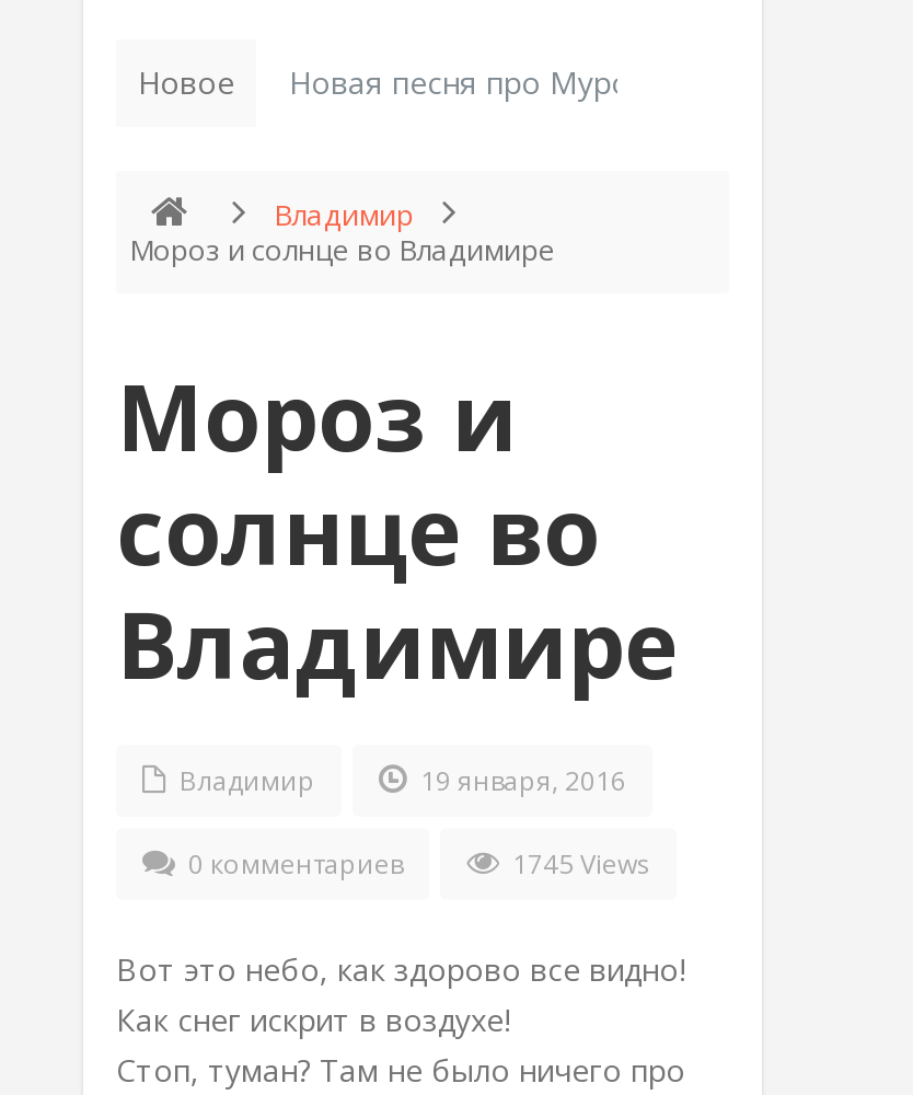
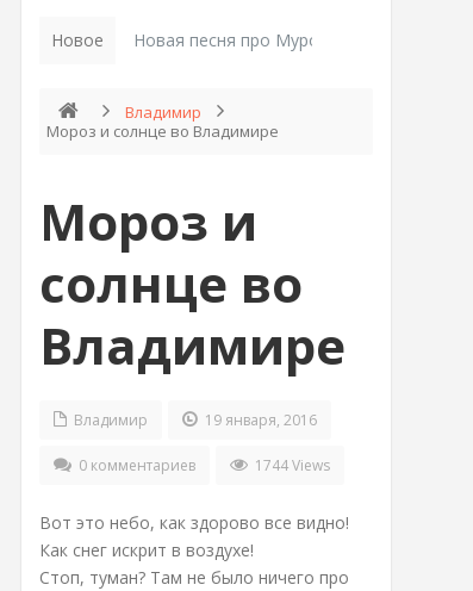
[506,845,650,883] 1745 Views -> [251,455,330,475] 1744 Views

